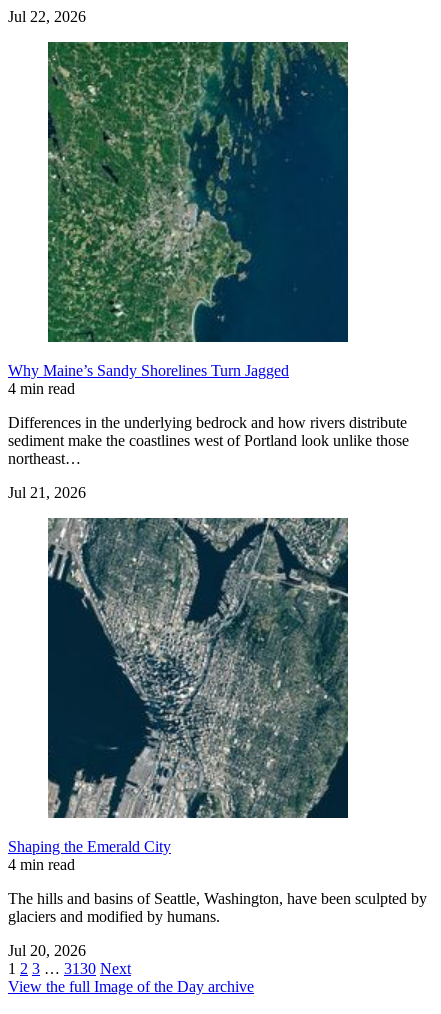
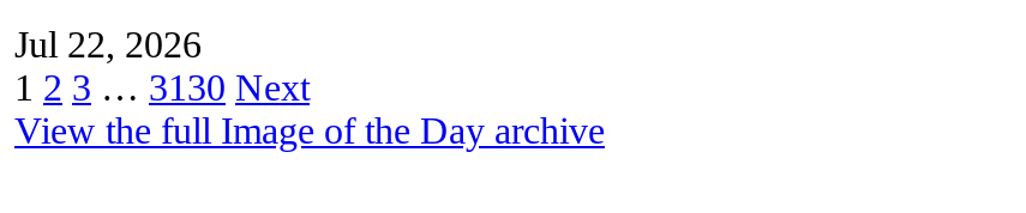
[8,41,409,501] [image] | Why Maine’s Sandy Shorelines Turn Jagged | 4 min read | Differences in the underlying bedrock and how rivers distribute | sediment make the coastlines west of Portland look unlike those | northeast… | Jul 21, 2026 -> none
[8,517,427,959] [image] | Shaping the Emerald City | 4 min read | The hills and basins of Seattle, Washington, have been sculpted by | glaciers and modified by humans. | Jul 20, 2026 -> none

